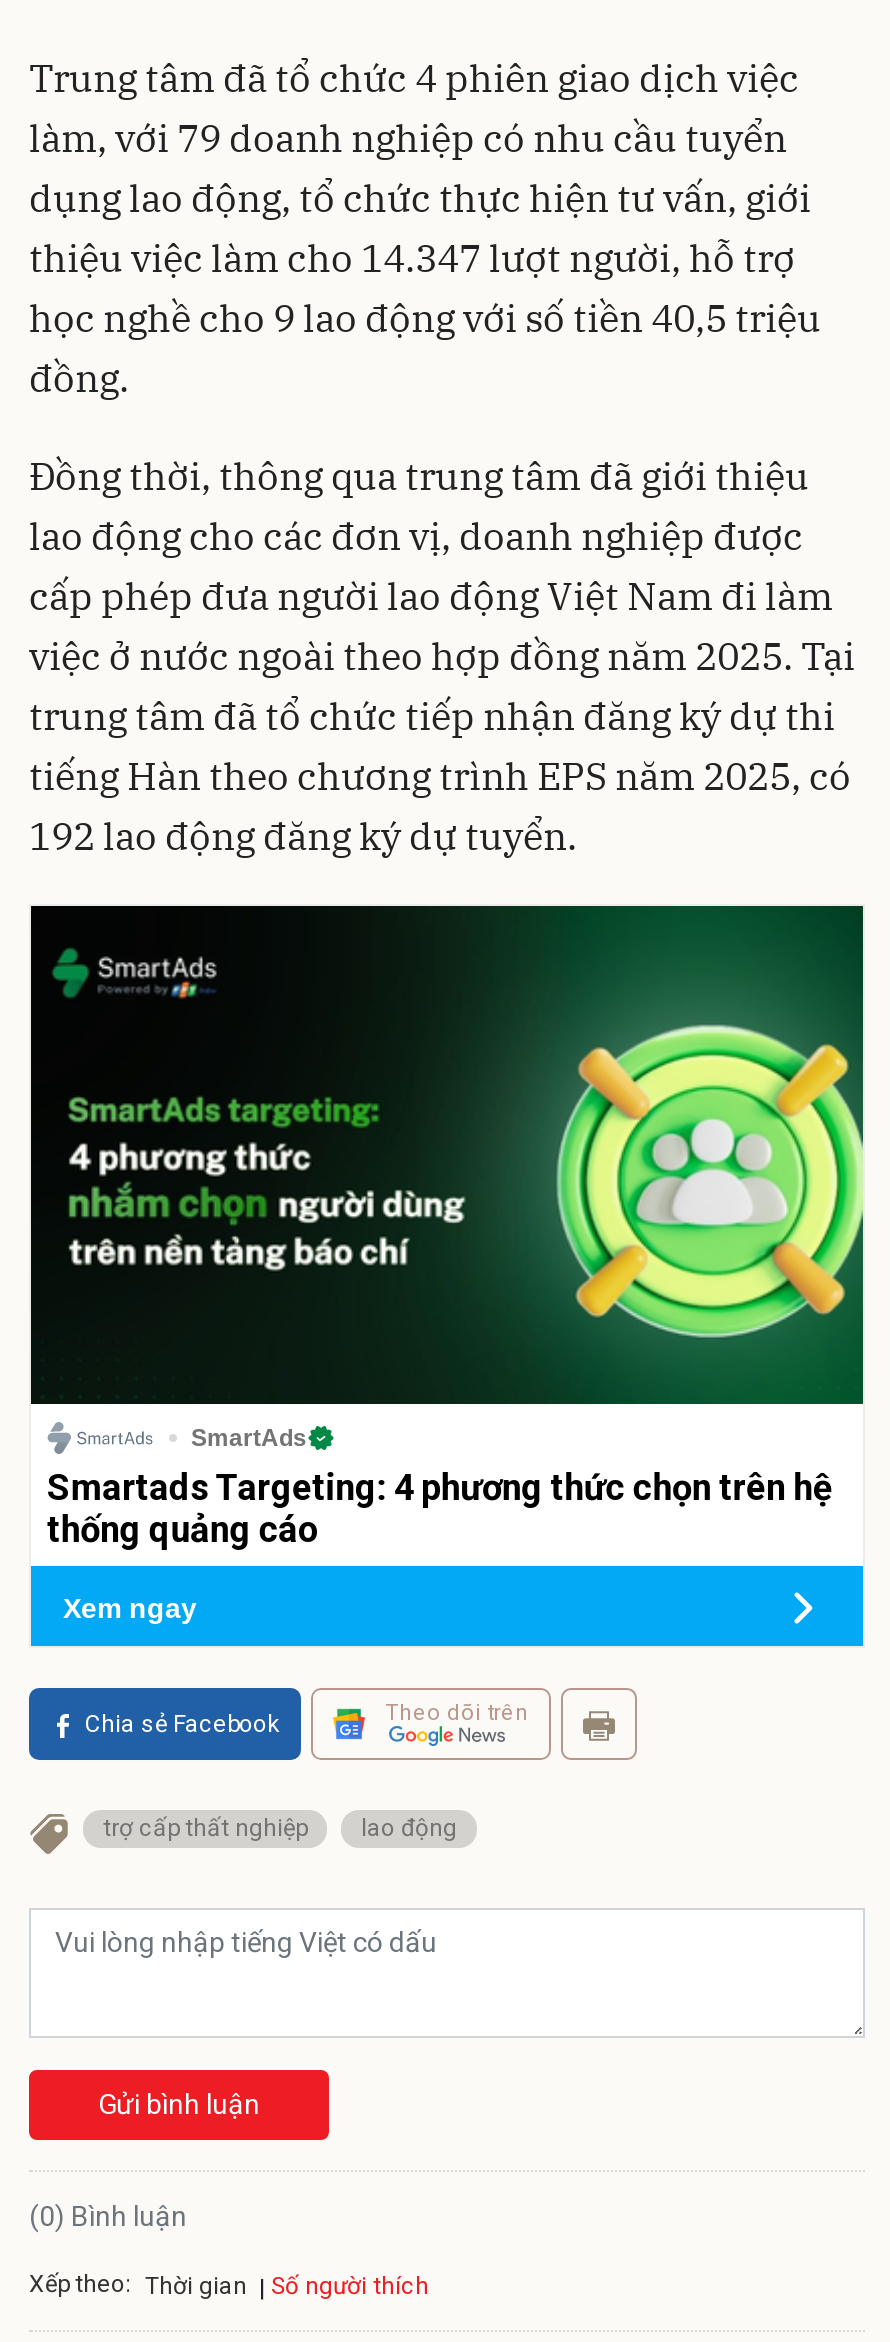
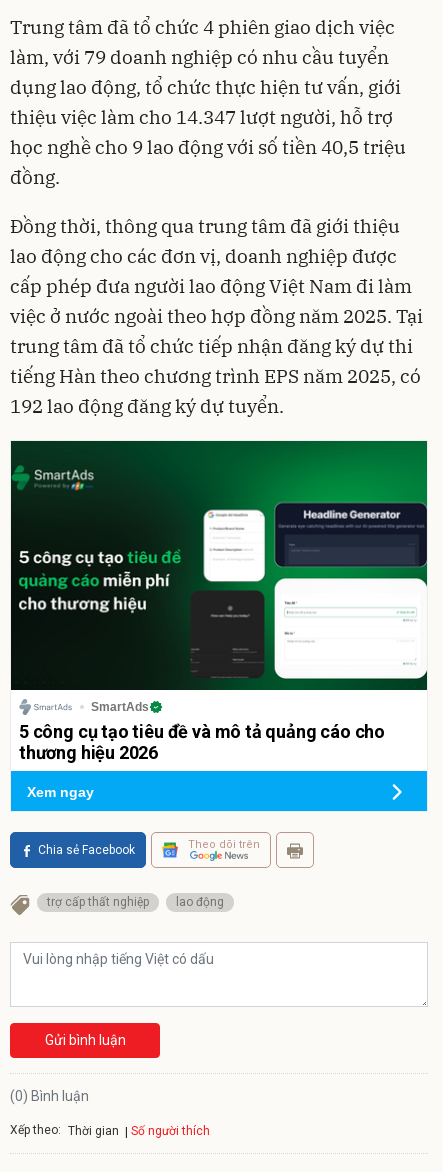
[31,906,865,1382] [image] -> [11,441,428,680] [image]
[47,1466,832,1550] Smartads Targeting: 4 phương thức chọn trên hệ | thống quảng cáo -> [19,721,385,763] 5 công cụ tạo tiêu đề và mô tả quảng cáo cho | thương hiệu 2026

